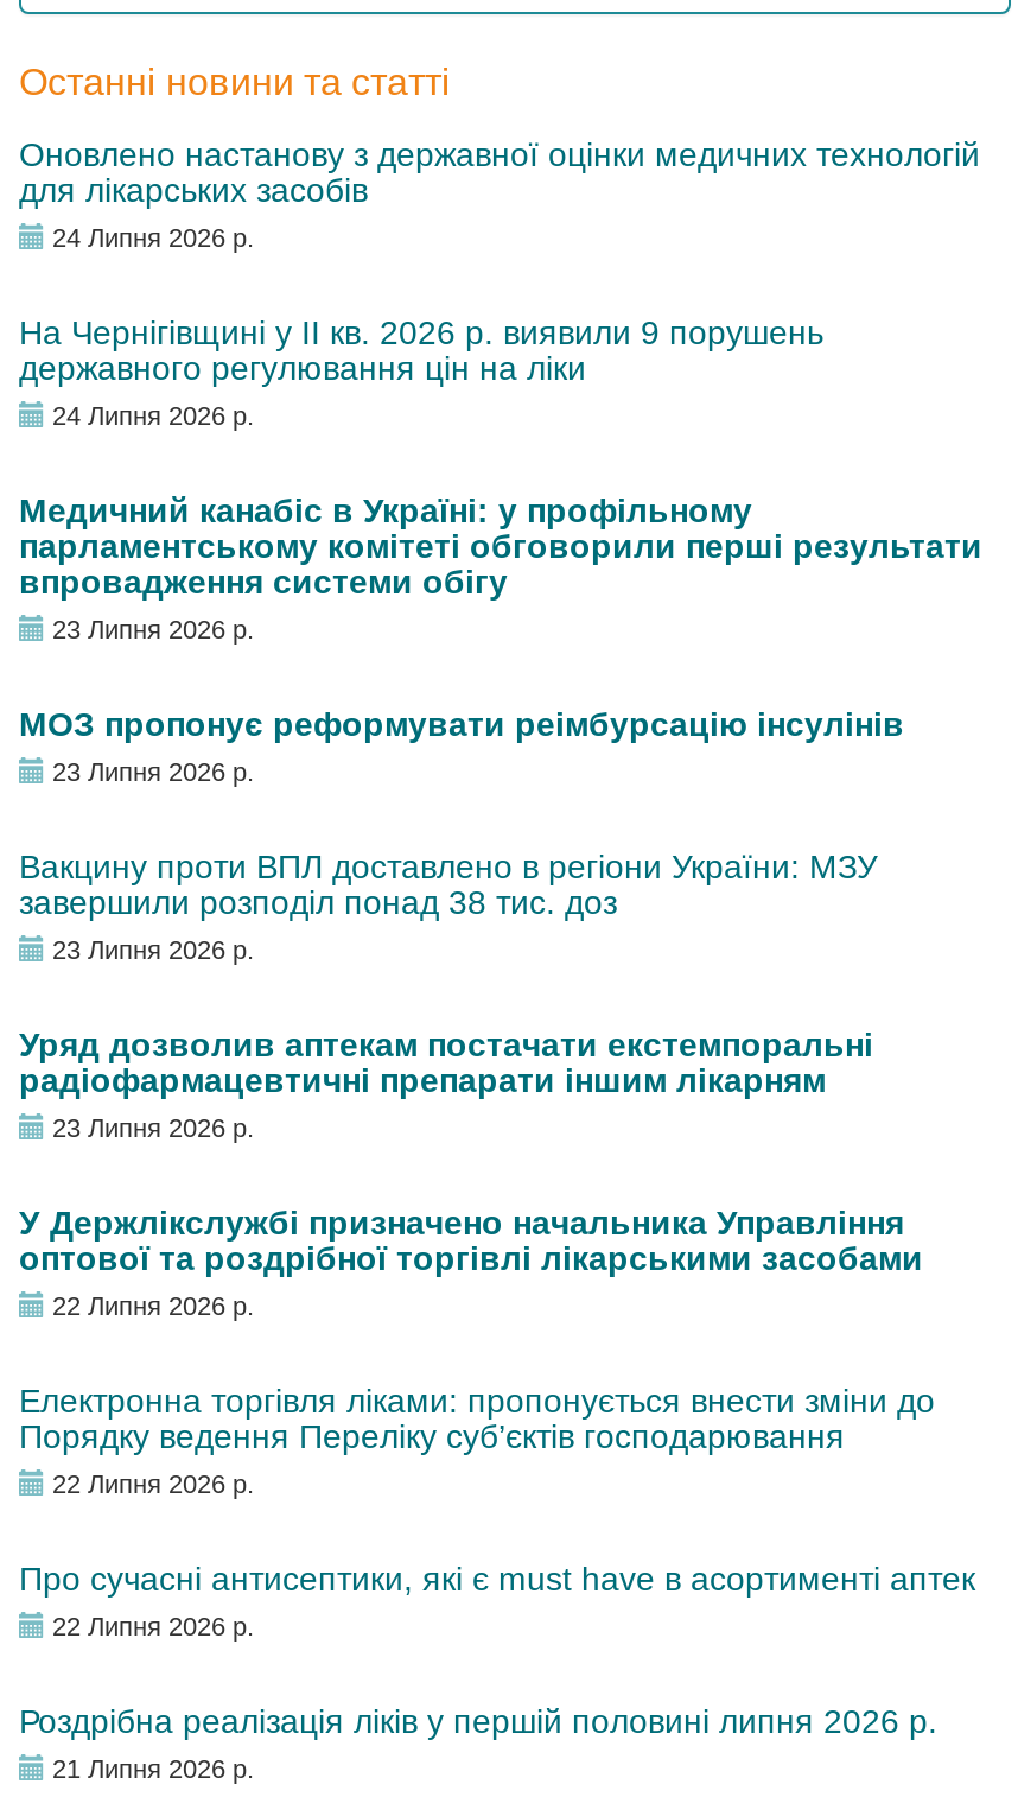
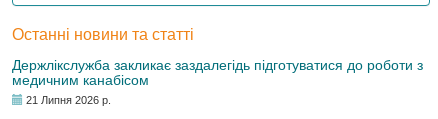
[19,135,982,1740] Оновлено настанову з державної оцінки медичних технологій | для лікарських засобів | 24 Липня 2026 р. | На Чернігівщині у ІІ кв. 2026 р. виявили 9 порушень | державного регулювання цін на ліки | 24 Липня 2026 р. | Медичний канабіс в Україні: у профільному | парламентському комітеті обговорили перші результати | впровадження системи обігу | 23 Липня 2026 р. | МОЗ пропонує реформувати реімбурсацію інсулінів | 23 Липня 2026 р. | Вакцину проти ВПЛ доставлено в регіони України: МЗУ | завершили розподіл понад 38 тис. доз | 23 Липня 2026 р. | Уряд дозволив аптекам постачати екстемпоральні | радіофармацевтичні препарати іншим лікарням | 23 Липня 2026 р. | У Держлікслужбі призначено начальника Управління | оптової та роздрібної торгівлі лікарськими засобами | 22 Липня 2026 р. | Електронна торгівля ліками: пропонується внести зміни до | Порядку ведення Переліку суб’єктів господарювання | 22 Липня 2026 р. | Про сучасні антисептики, які є must have в асортименті аптек | 22 Липня 2026 р. | Роздрібна реалізація ліків у першій половині липня 2026 р. -> [12,57,423,88] Держлікслужба закликає заздалегідь підготуватися до роботи з | медичним канабісом

